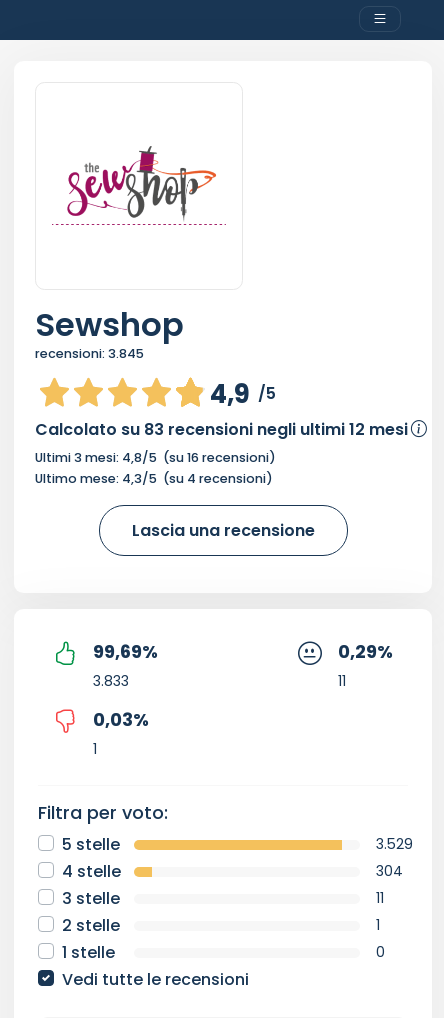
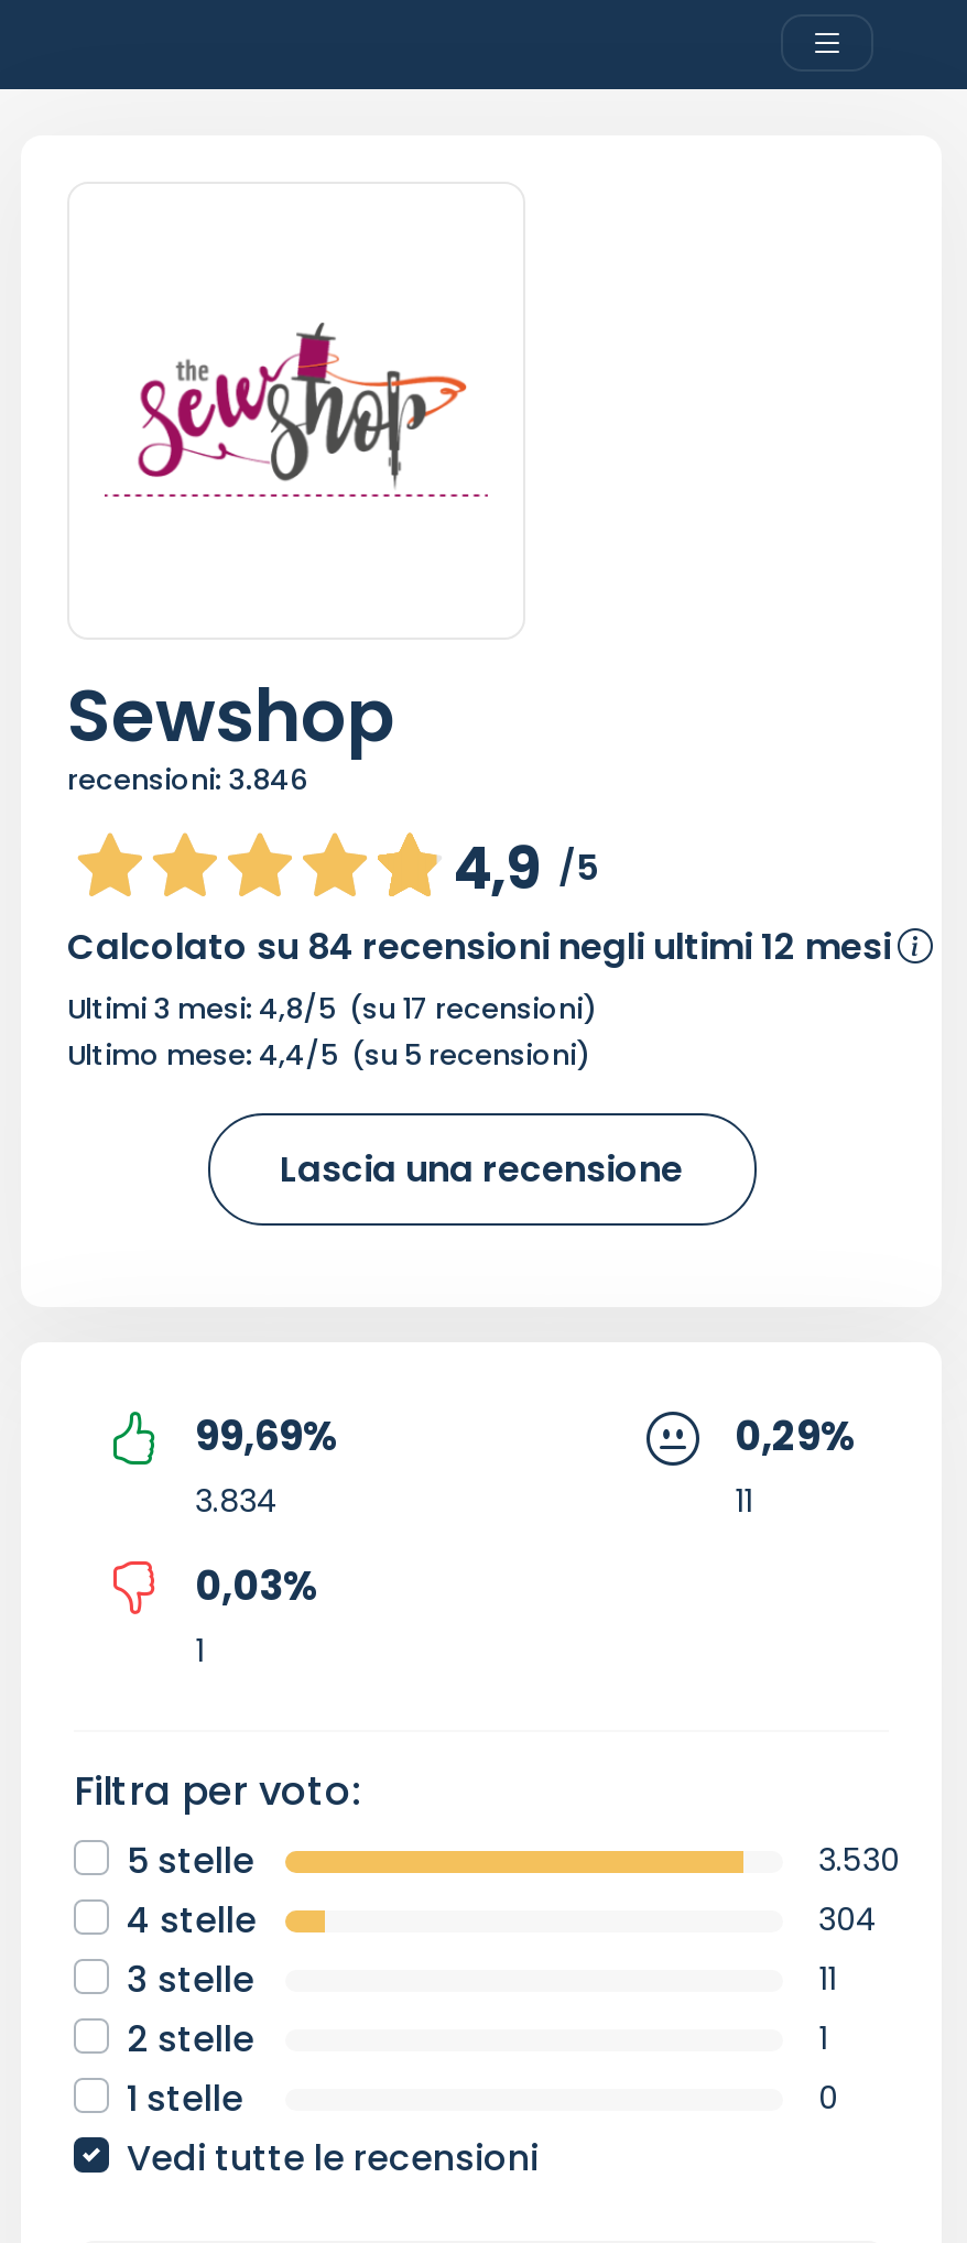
[35,345,144,362] recensioni: 3.845 -> [67,760,307,798] recensioni: 3.846
[35,418,408,441] Calcolato su 83 recensioni negli ultimi 12 mesi -> [67,921,891,972] Calcolato su 84 recensioni negli ultimi 12 mesi
[35,449,276,466] Ultimi 3 mesi: 4,8/5 (su 16 recensioni) -> [67,989,598,1027] Ultimi 3 mesi: 4,8/5 (su 17 recensioni)
[35,470,273,487] Ultimo mese: 4,3/5 (su 4 recensioni) -> [67,1036,591,1073] Ultimo mese: 4,4/5 (su 5 recensioni)
[93,671,129,691] 3.833 -> [195,1479,279,1523] 3.834
[376,834,413,854] 3.529 -> [818,1838,900,1882] 3.530

